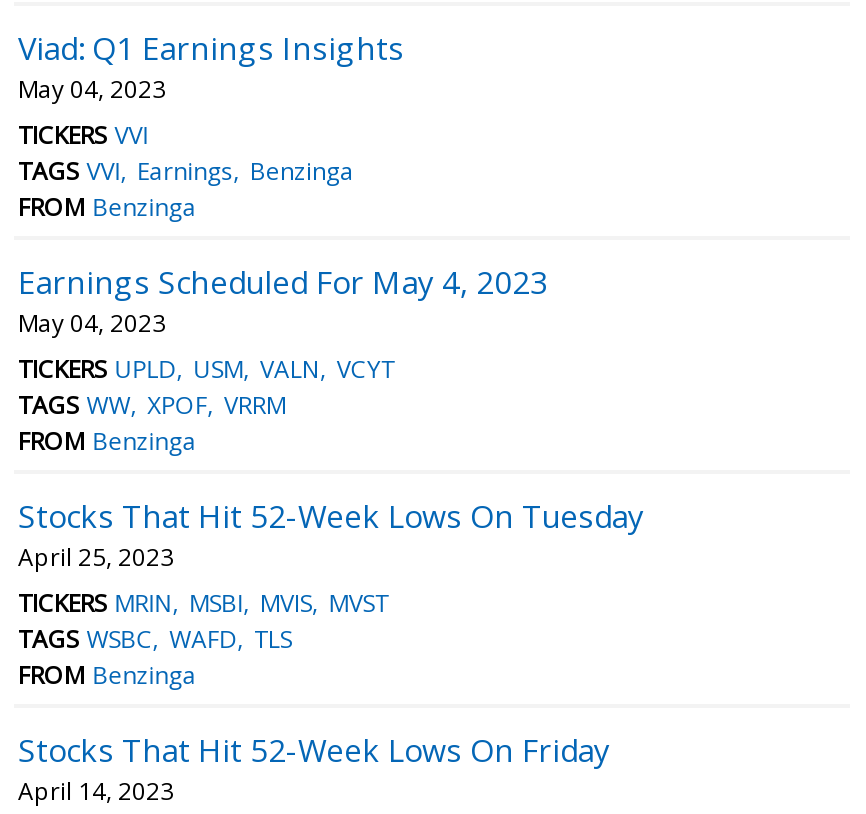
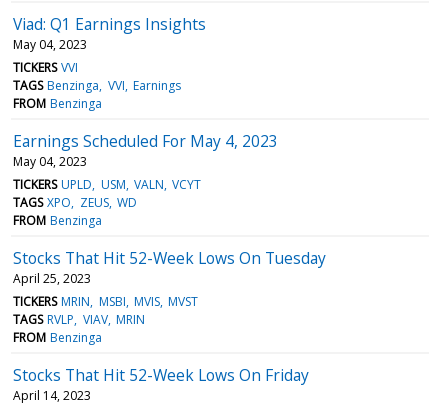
[18,154,354,188] TAGS VVI Earnings Benzinga -> [13,77,181,94] TAGS Benzinga VVI Earnings
[18,388,286,422] TAGS WW XPOF VRRM -> [13,194,137,211] TAGS XPO ZEUS WD
[18,622,292,656] TAGS WSBC WAFD TLS -> [13,311,145,328] TAGS RVLP VIAV MRIN

